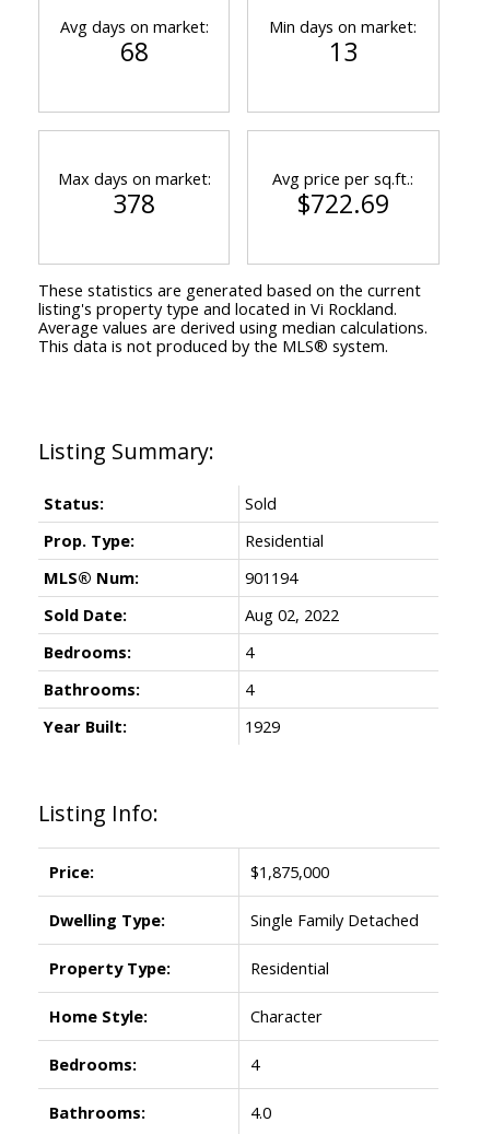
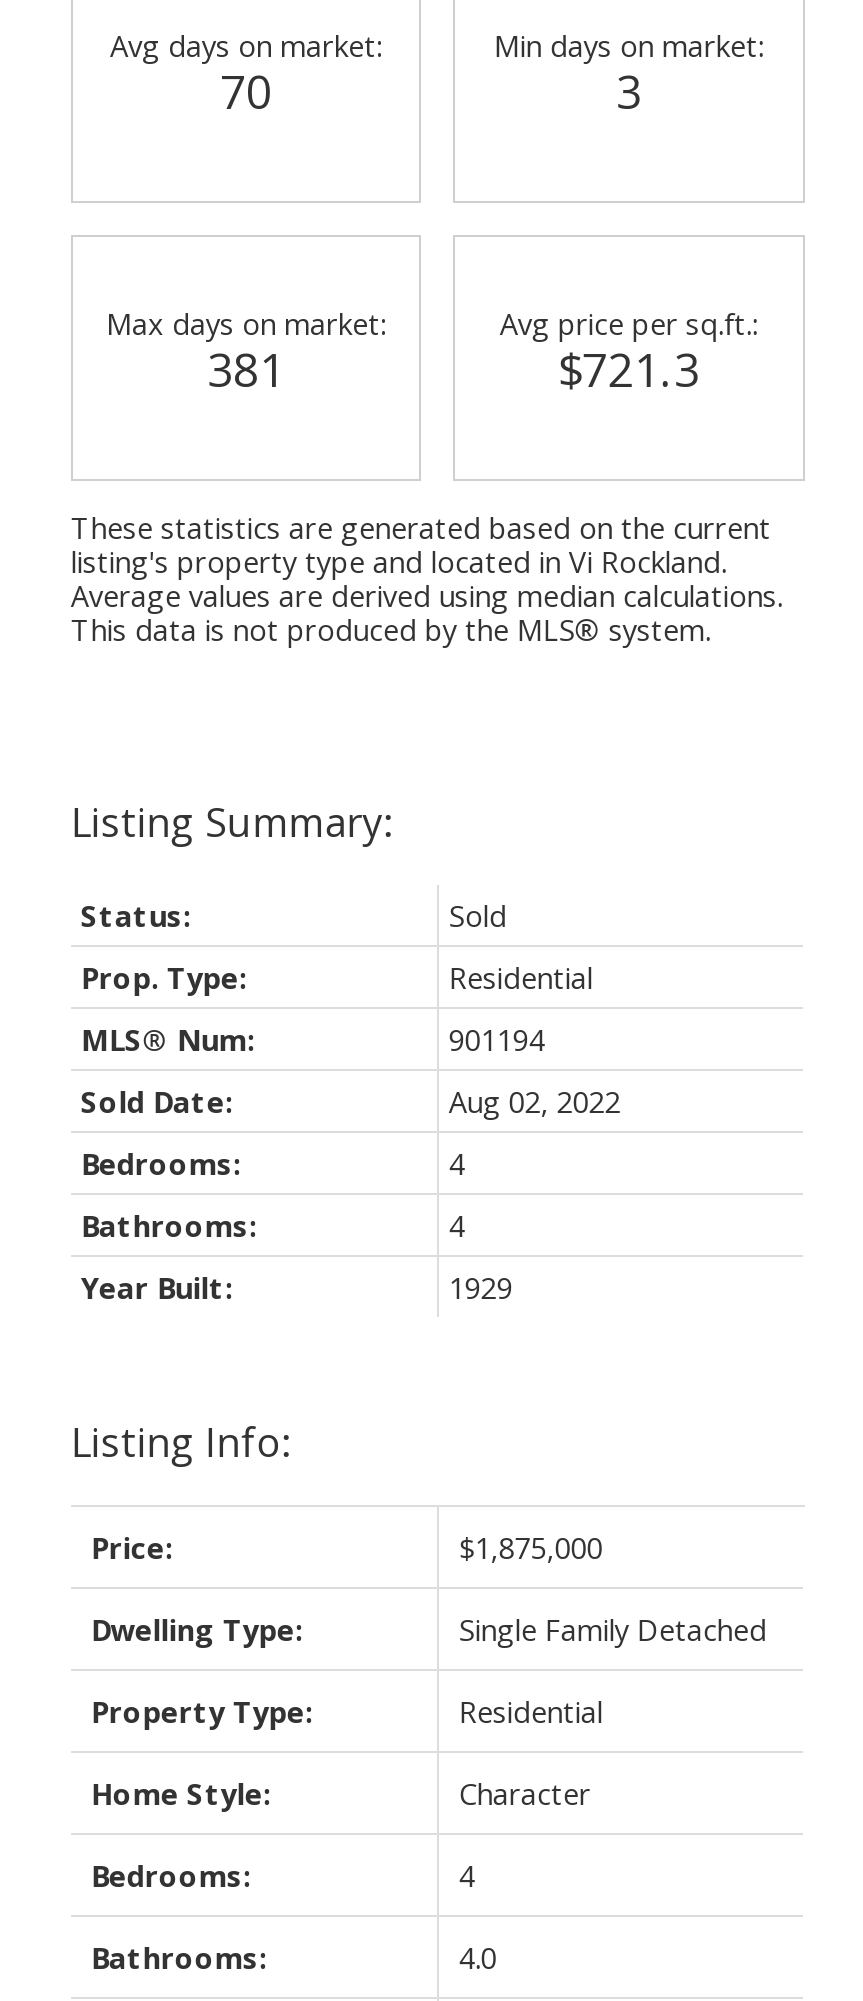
[120,34,148,69] 68 -> [220,59,272,123] 70
[329,34,357,69] 13 -> [616,59,642,123] 3
[113,186,155,221] 378 -> [207,337,285,401] 381
[297,186,389,221] $722.69 -> [558,337,700,401] $721.3

